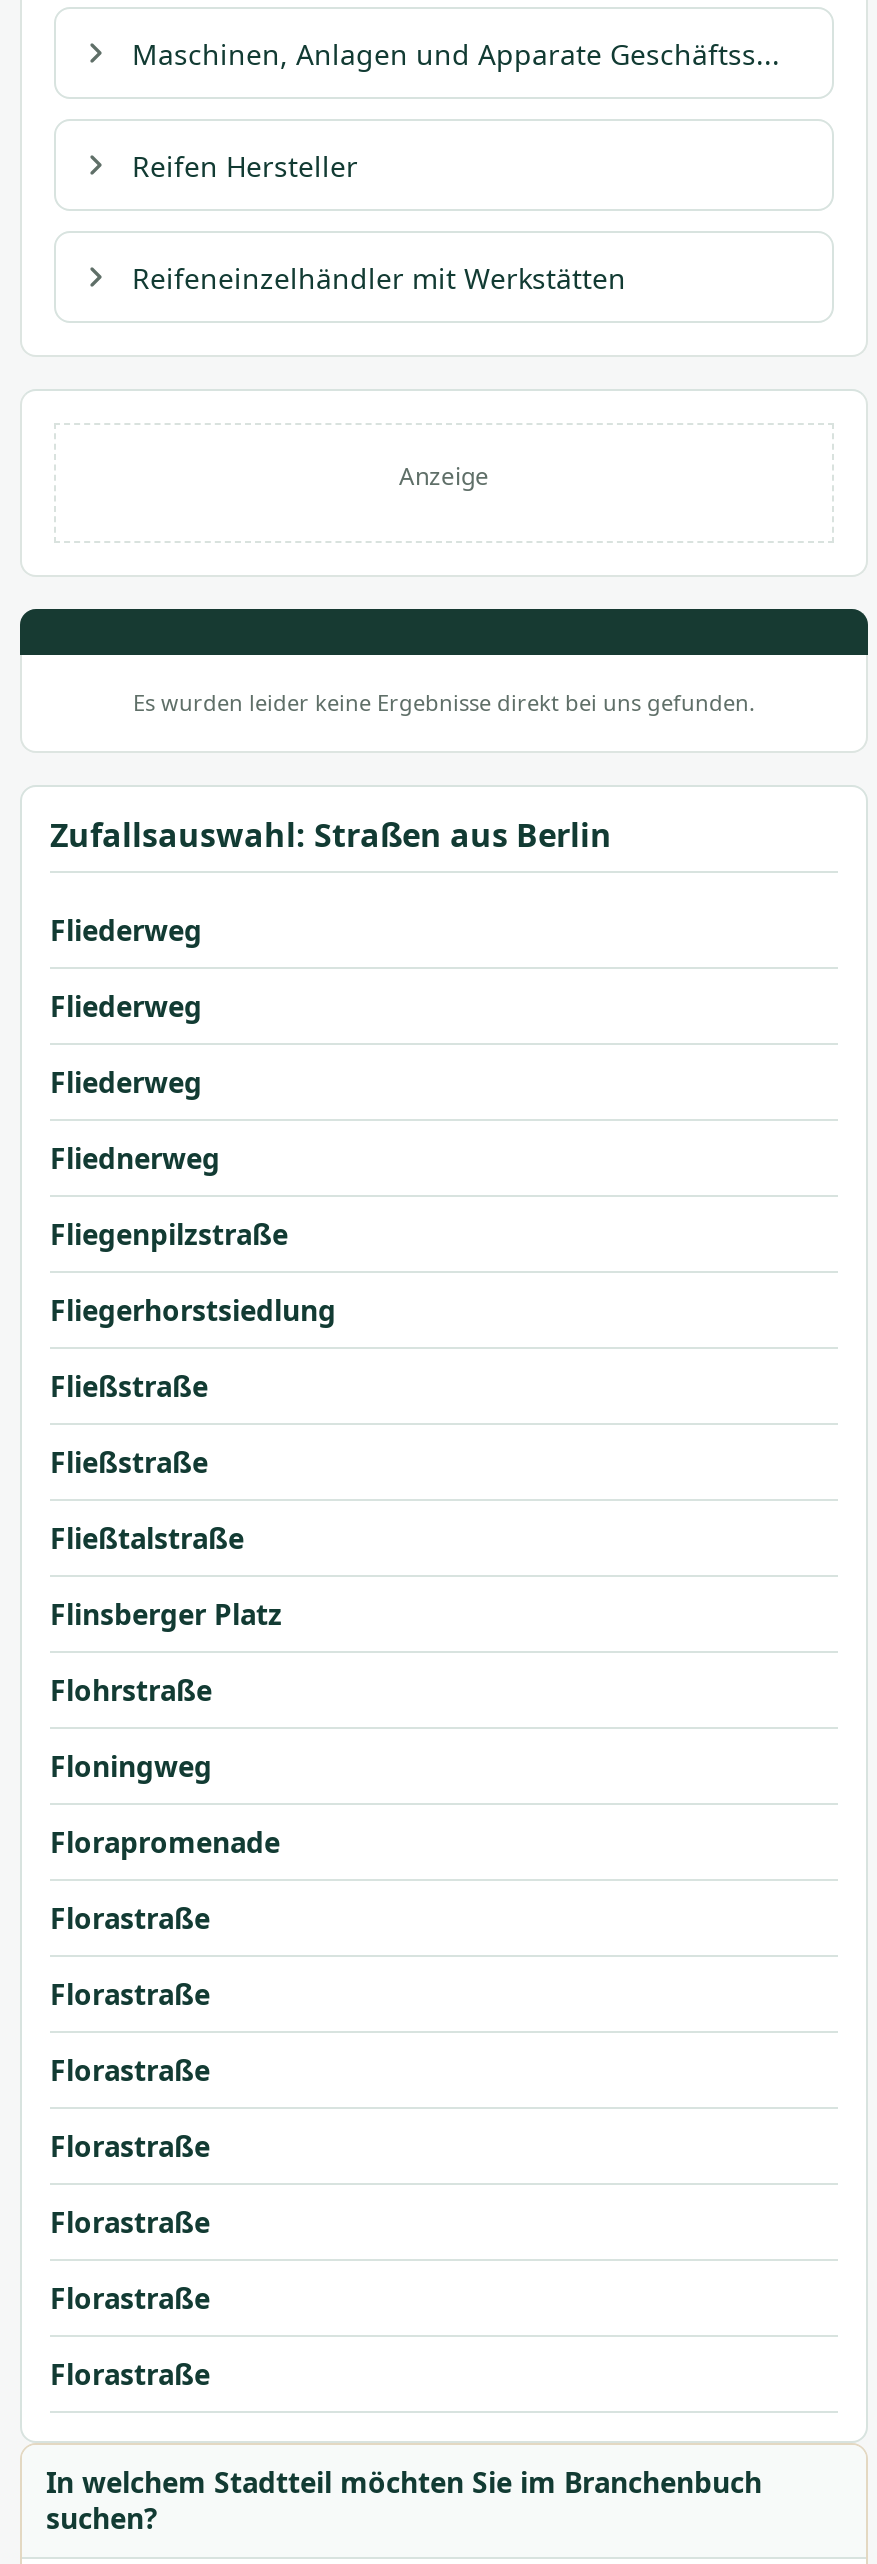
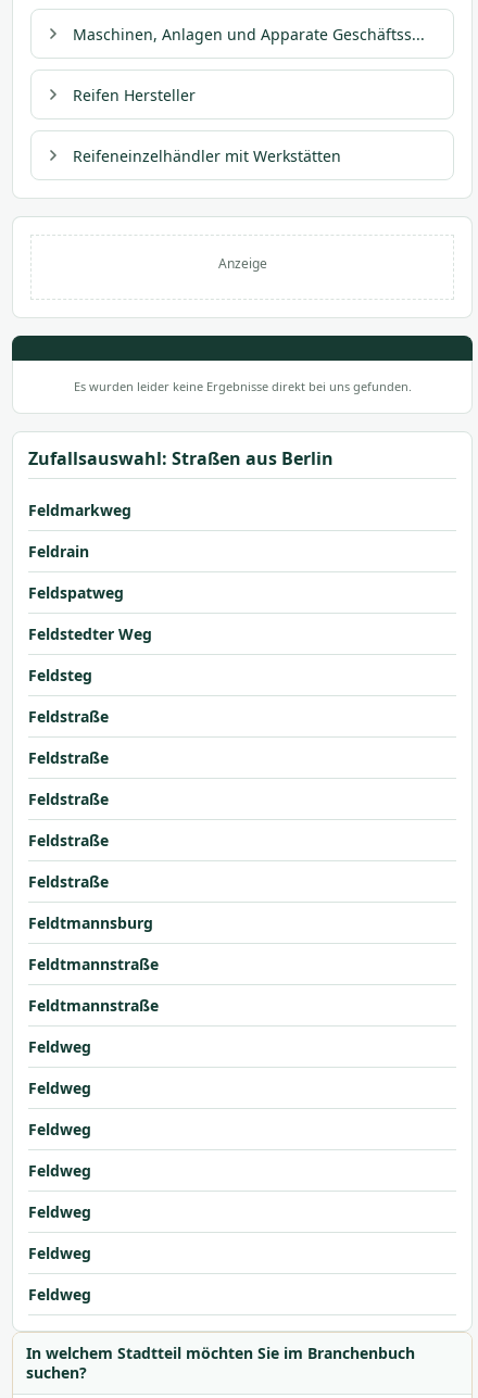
[50,911,202,949] Fliederweg -> [28,500,131,520] Feldmarkweg
[50,987,202,1025] Fliederweg -> [28,541,89,562] Feldrain
[50,1063,202,1101] Fliederweg -> [28,582,124,603] Feldspatweg
[50,1139,220,1177] Fliednerweg -> [28,624,152,644] Feldstedter Weg
[50,1215,288,1253] Fliegenpilzstraße -> [28,665,92,685] Feldsteg
[50,1291,336,1329] Fliegerhorstsiedlung -> [28,706,109,727] Feldstraße
[50,1367,208,1405] Fließstraße -> [28,747,109,768] Feldstraße
[50,1443,208,1481] Fließstraße -> [28,789,109,809] Feldstraße
[50,1519,244,1557] Fließtalstraße -> [28,830,109,851] Feldstraße
[50,1595,282,1633] Flinsberger Platz -> [28,871,109,892] Feldstraße
[50,1671,212,1709] Flohrstraße -> [28,912,153,933] Feldtmannsburg
[50,1747,212,1785] Floningweg -> [28,954,159,974] Feldtmannstraße
[50,1823,280,1861] Florapromenade -> [28,995,159,1016] Feldtmannstraße
[50,1899,210,1937] Florastraße -> [28,1036,91,1057] Feldweg
[50,1975,210,2013] Florastraße -> [28,1078,91,1098] Feldweg
[50,2051,210,2089] Florastraße -> [28,1119,91,1139] Feldweg
[50,2127,210,2165] Florastraße -> [28,1160,91,1181] Feldweg
[50,2203,210,2241] Florastraße -> [28,1201,91,1222] Feldweg
[50,2279,210,2317] Florastraße -> [28,1243,91,1263] Feldweg
[50,2355,210,2393] Florastraße -> [28,1284,91,1305] Feldweg

